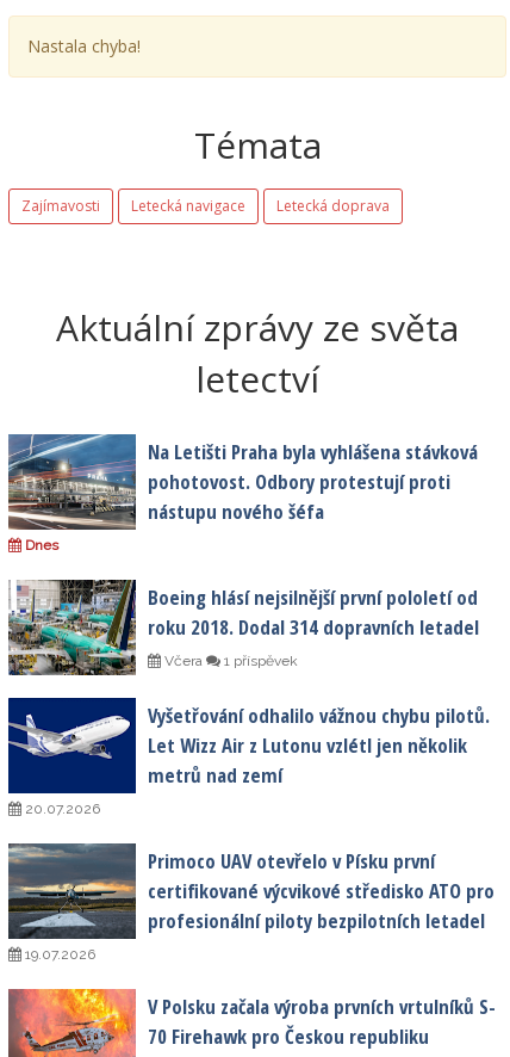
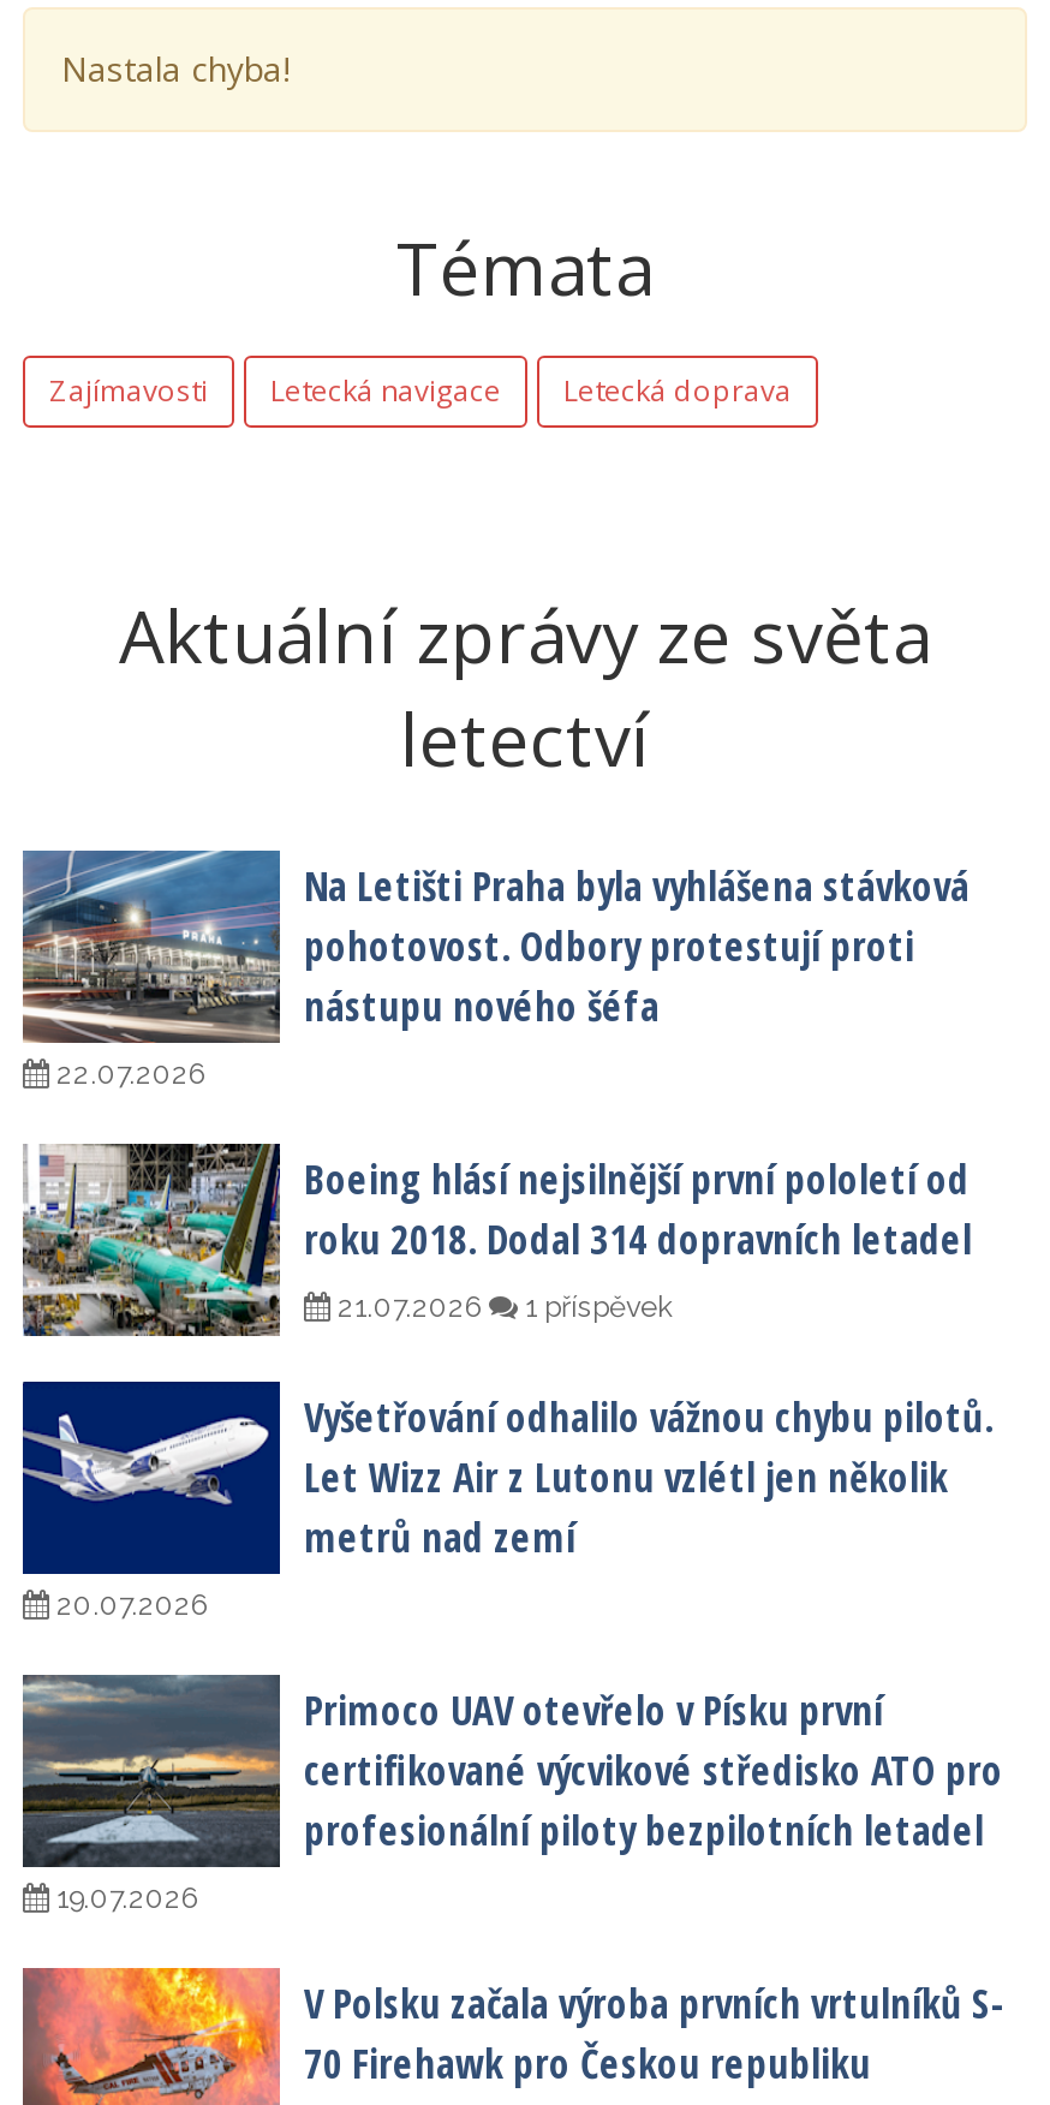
[25,537,58,554] Dnes -> [49,1058,205,1091] 22.07.2026
[161,653,206,669] Včera -> [330,1291,489,1324] 21.07.2026

